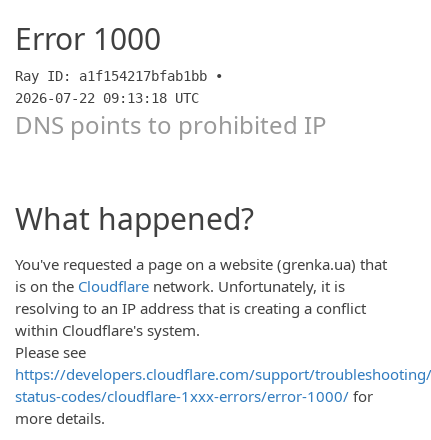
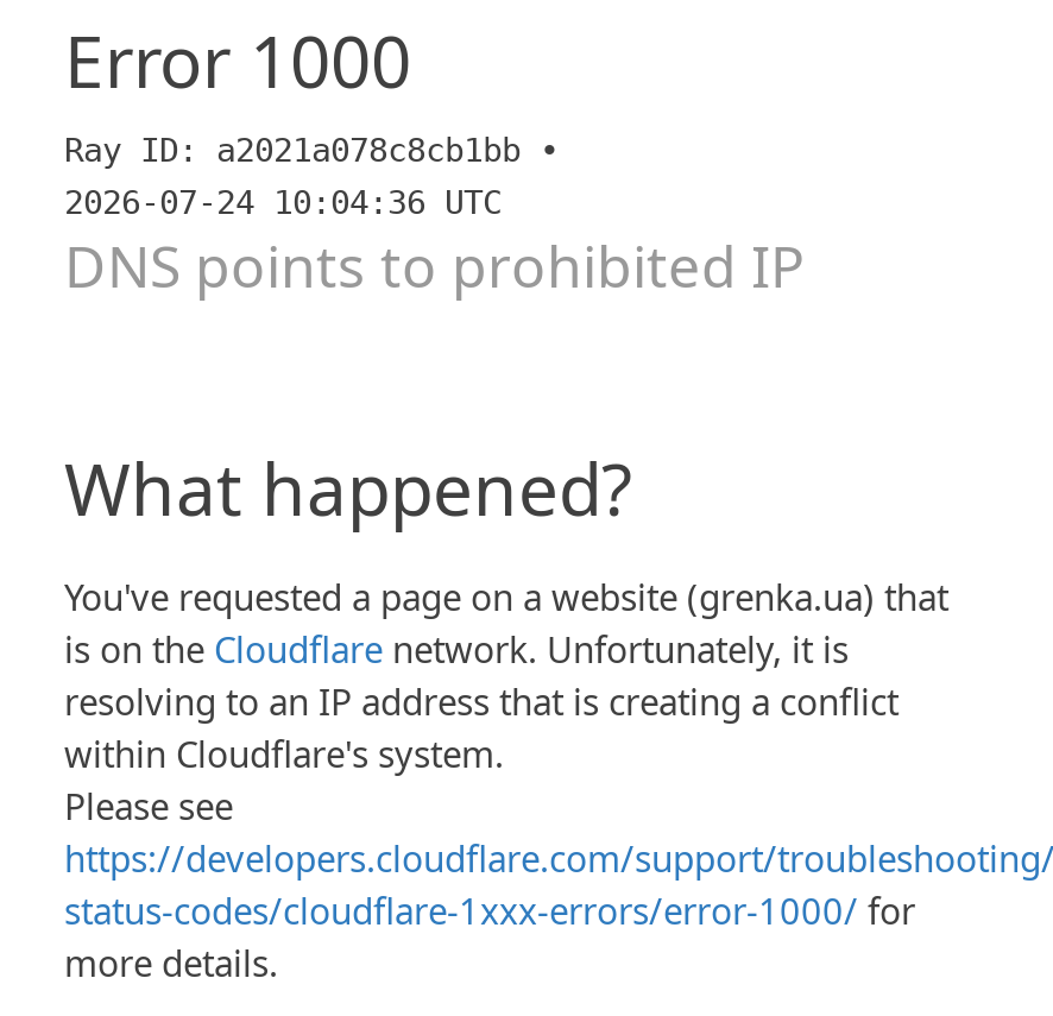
[15,68,223,84] Ray ID: a1f154217bfab1bb • -> [64,131,559,169] Ray ID: a2021a078c8cb1bb •
[15,90,199,106] 2026-07-22 09:13:18 UTC -> [64,183,502,221] 2026-07-24 10:04:36 UTC

